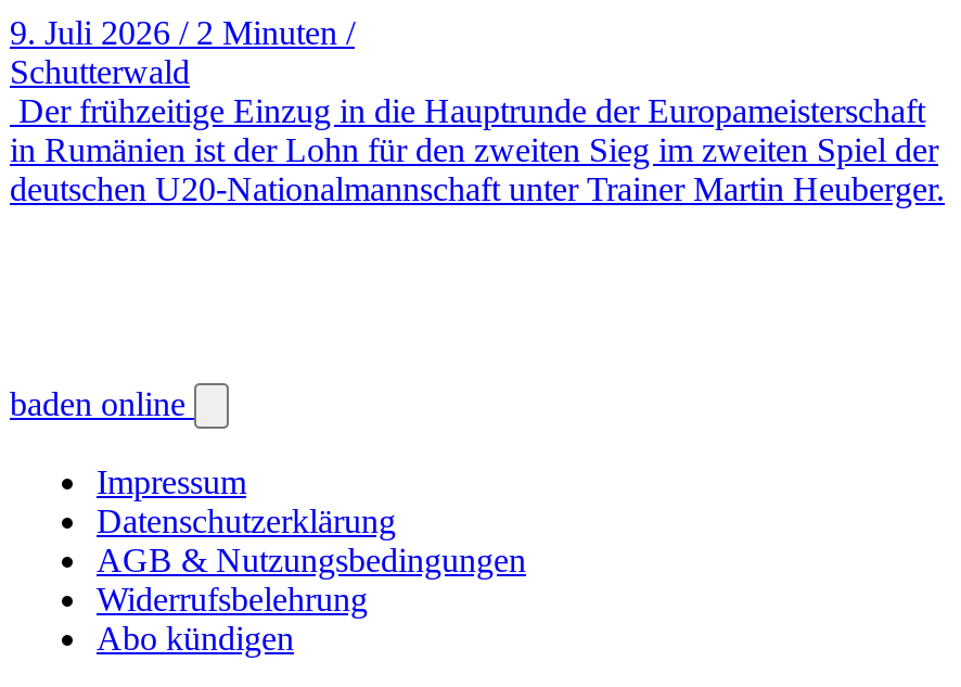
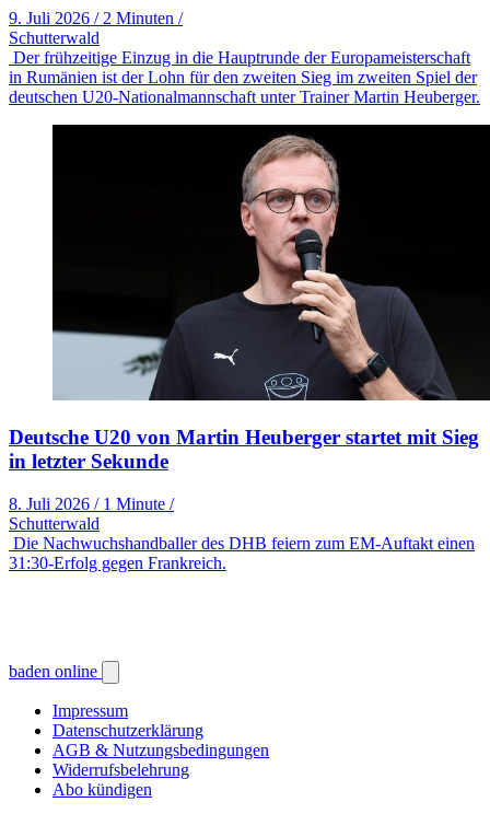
none -> [9,124,487,572] [image] | Deutsche U20 von Martin Heuberger startet mit Sieg | in letzter Sekunde | 8. Juli 2026 / 1 Minute / | Schutterwald | Die Nachwuchshandballer des DHB feiern zum EM-Auftakt einen | 31:30-Erfolg gegen Frankreich.

